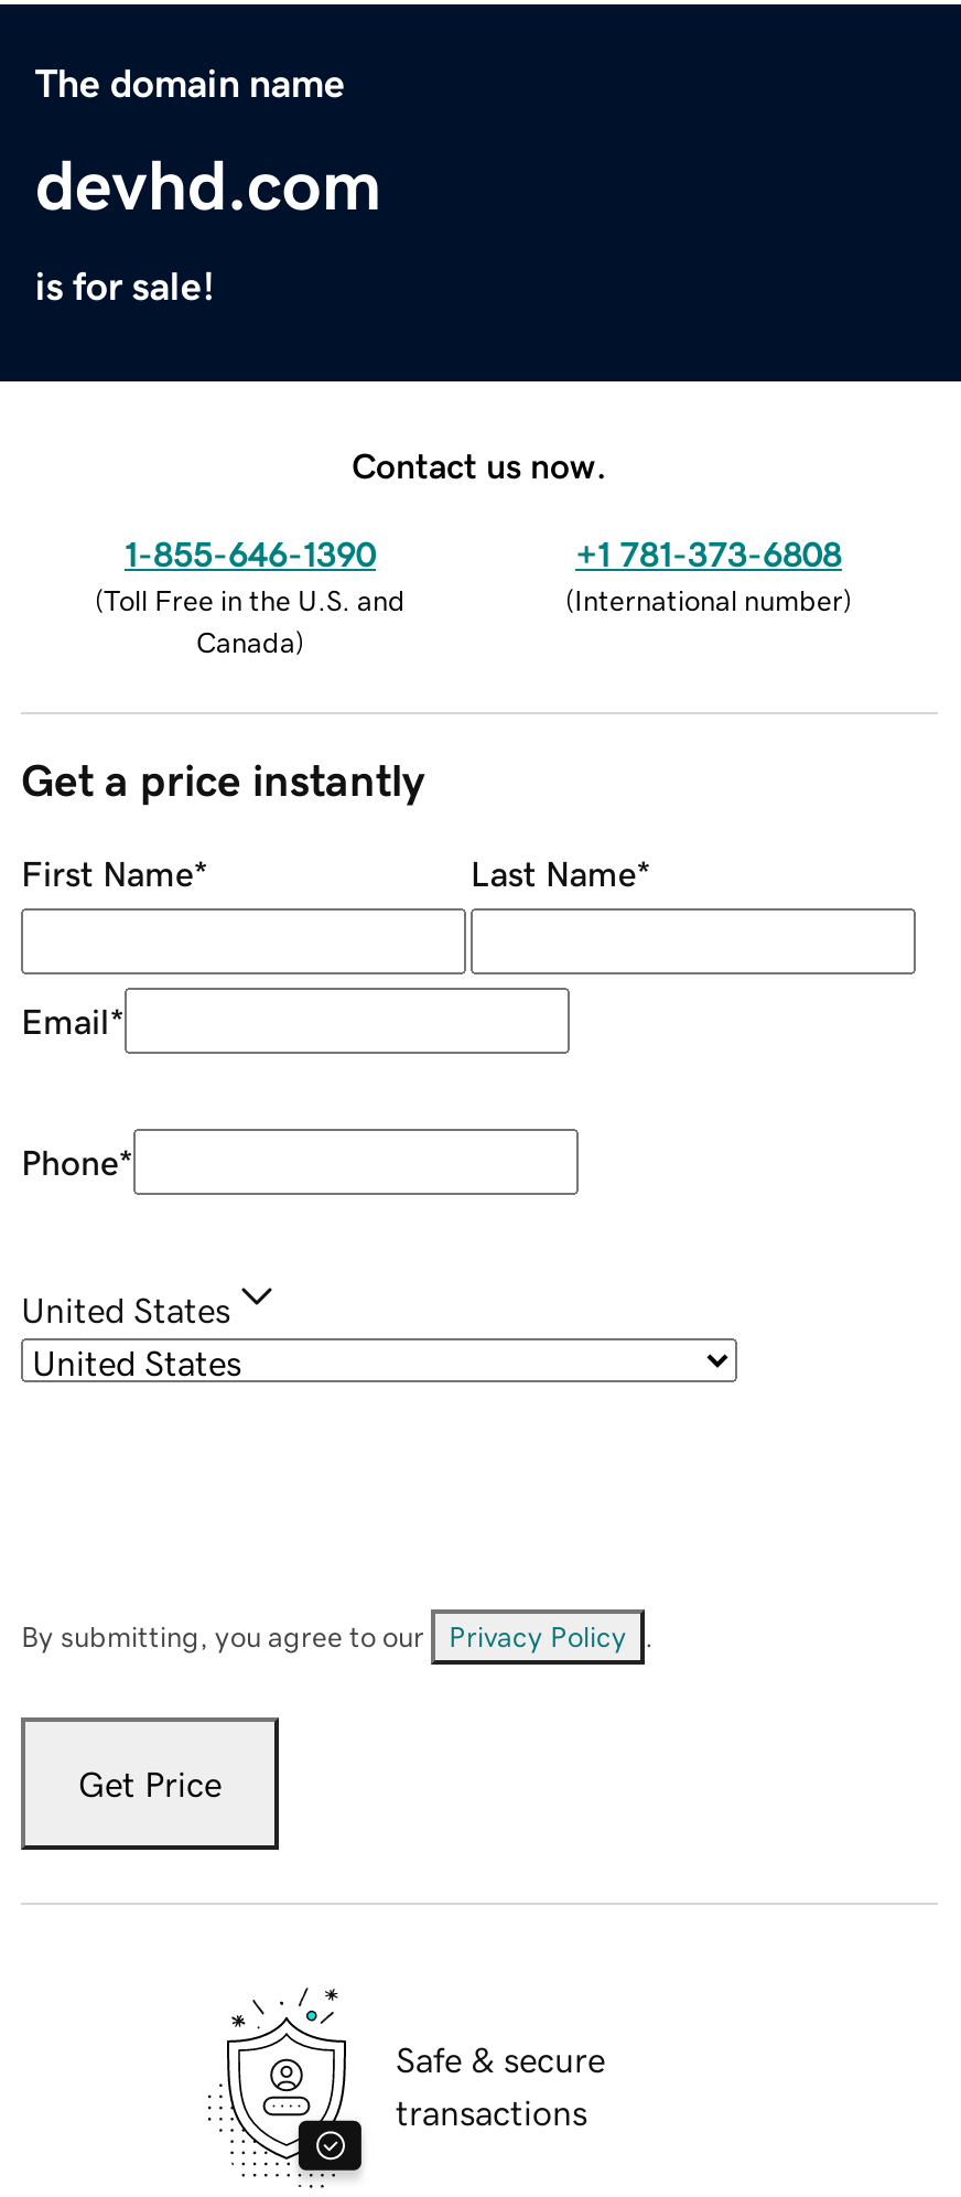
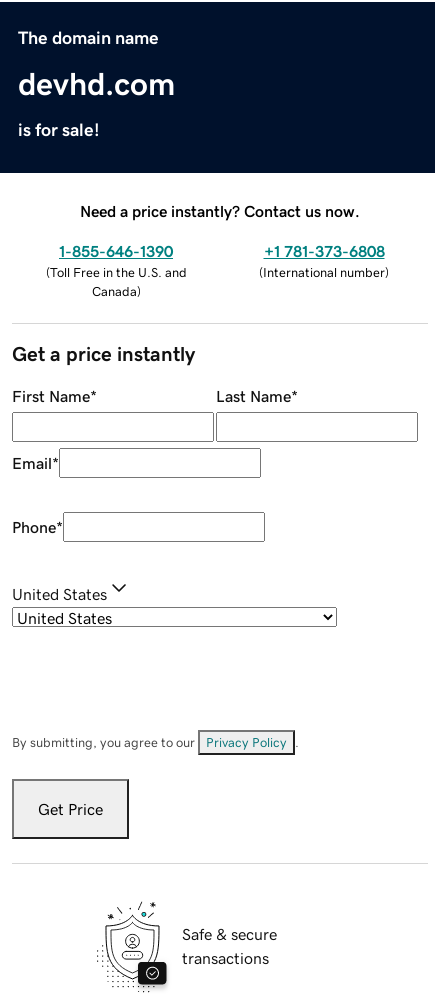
[352,447,607,482] Contact us now. -> [80,203,360,219] Need a price instantly? Contact us now.

